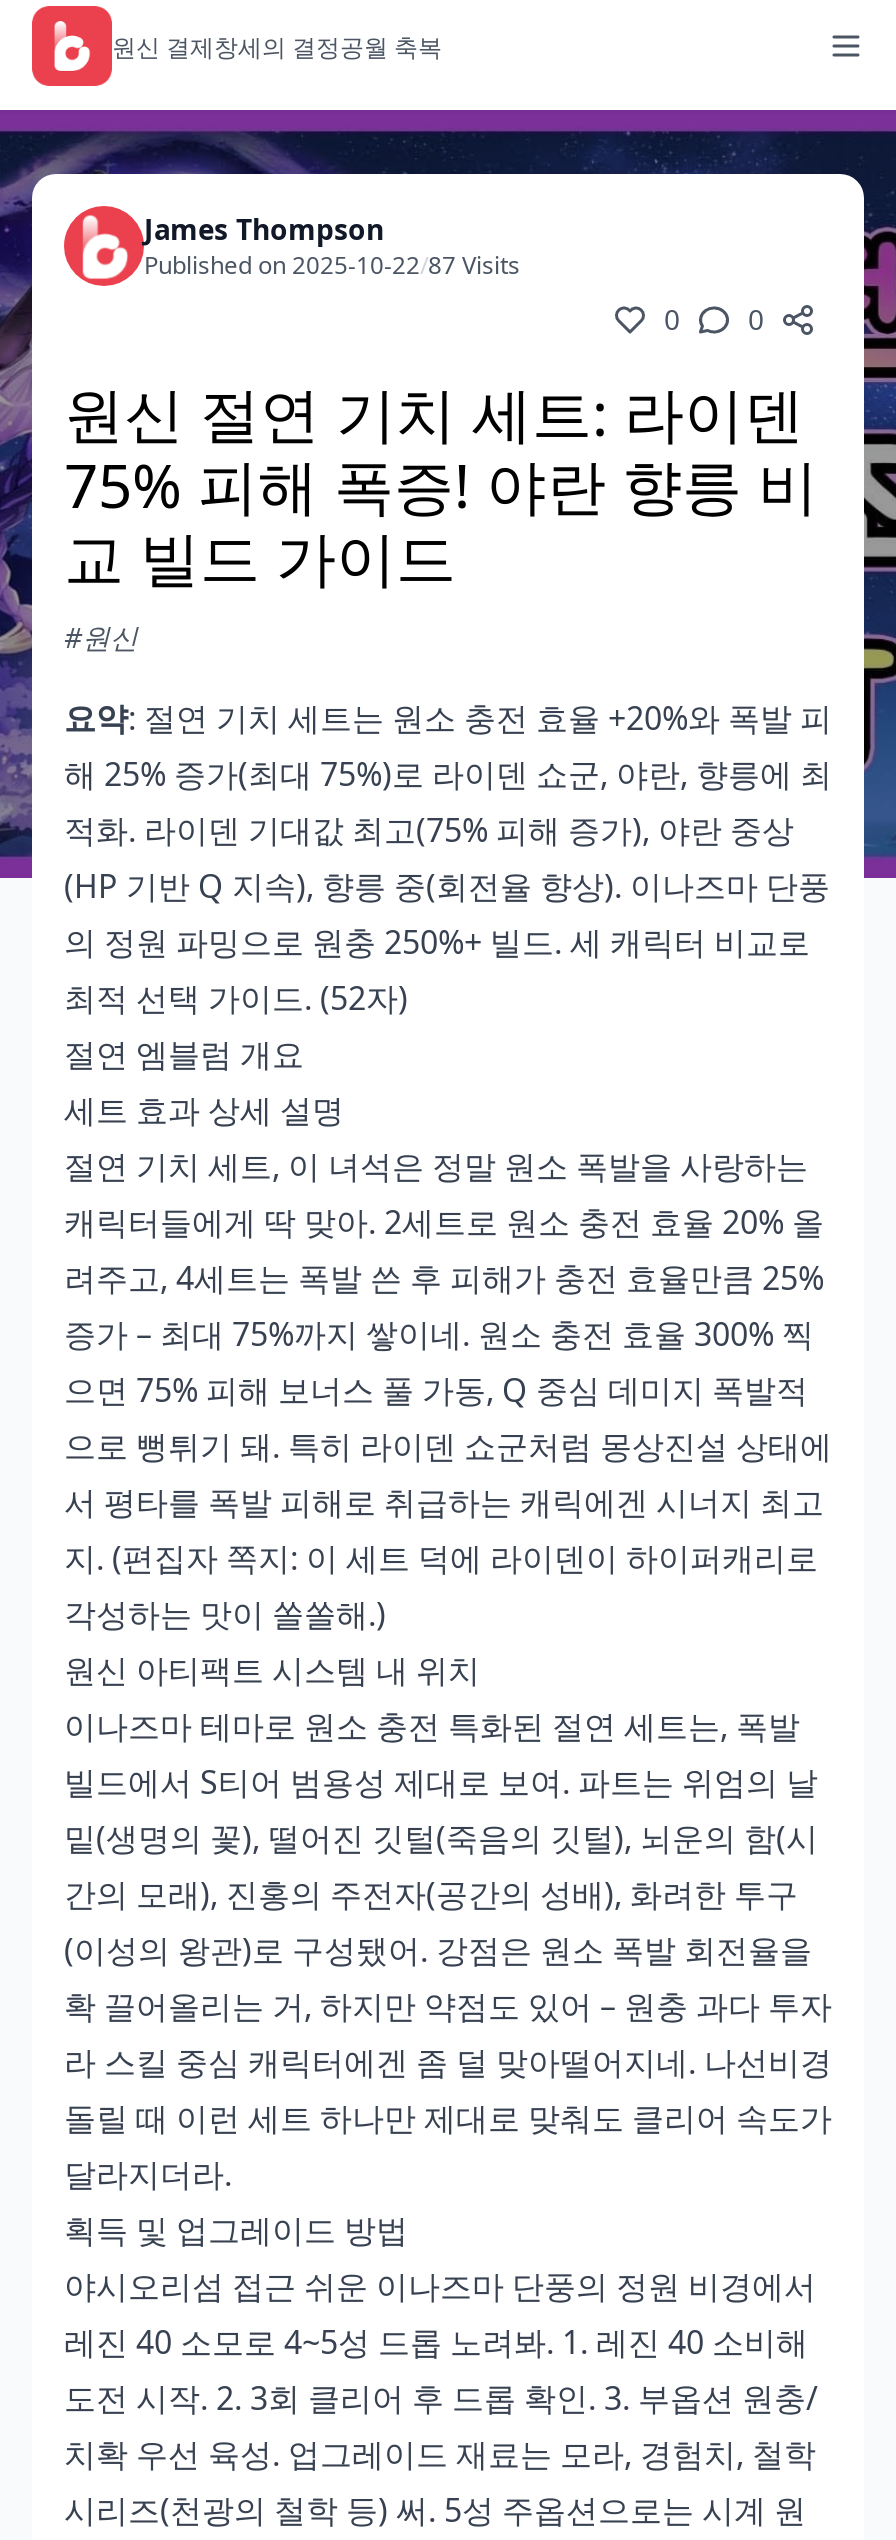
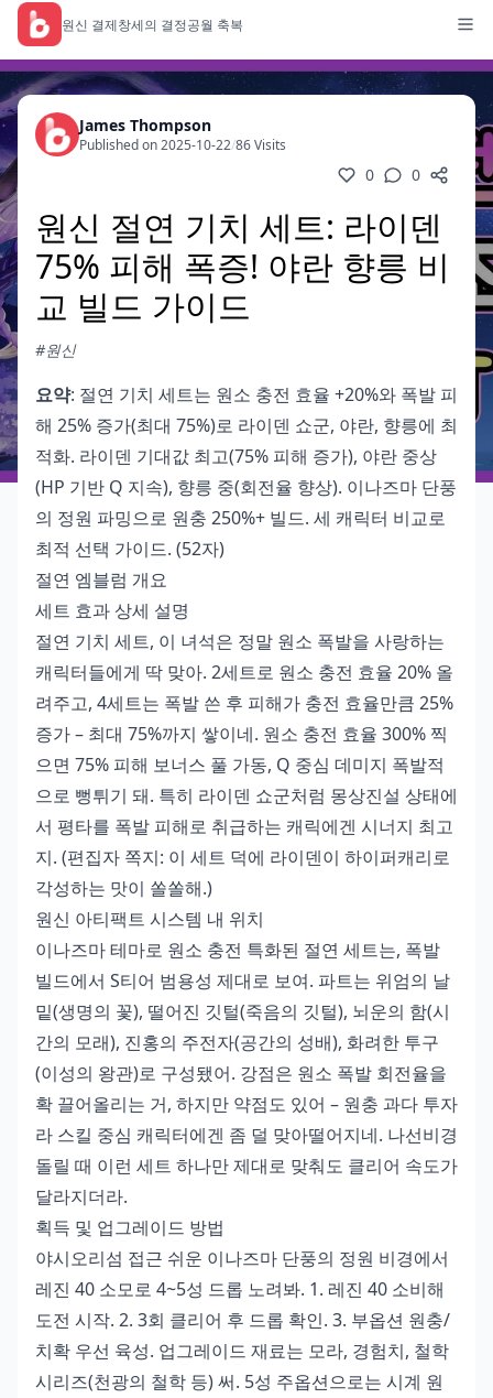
[144,248,520,282] Published on 2025-10-22 / 87 Visits -> [79,136,286,154] Published on 2025-10-22 / 86 Visits

